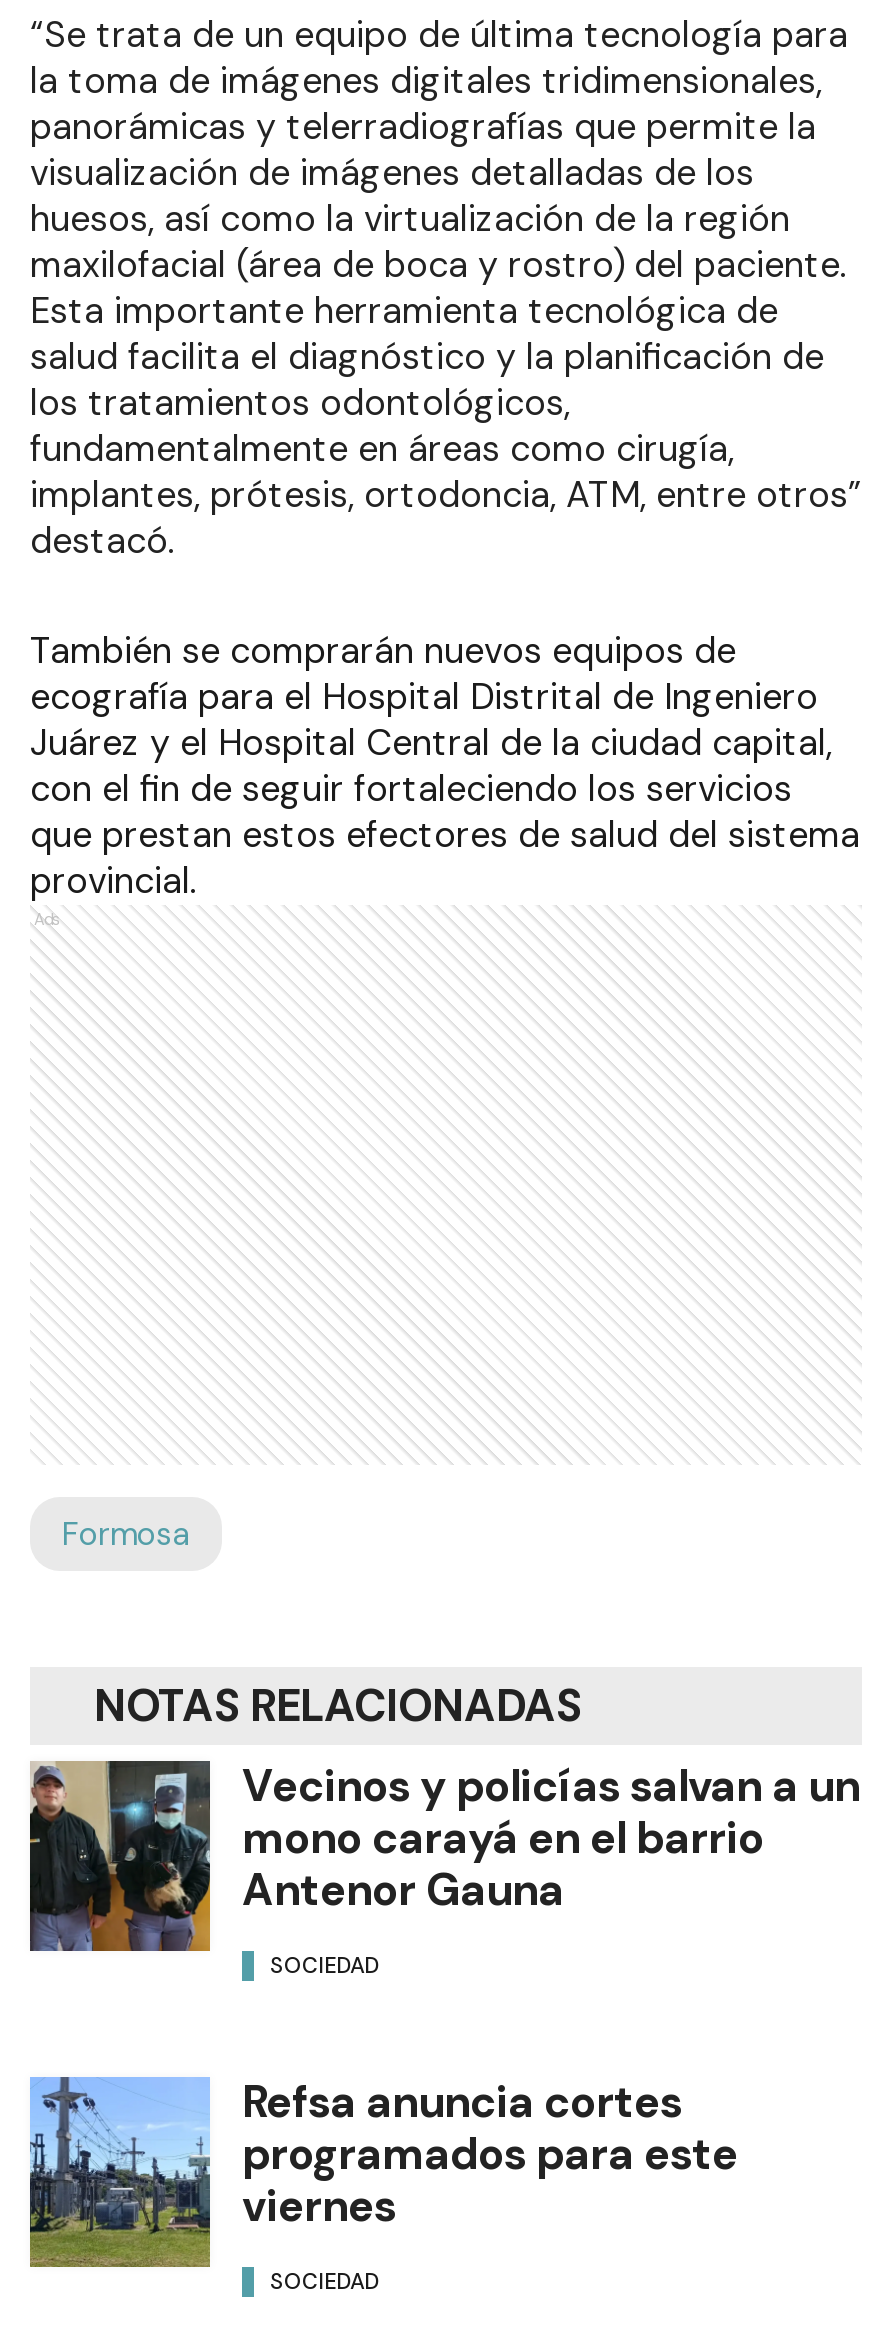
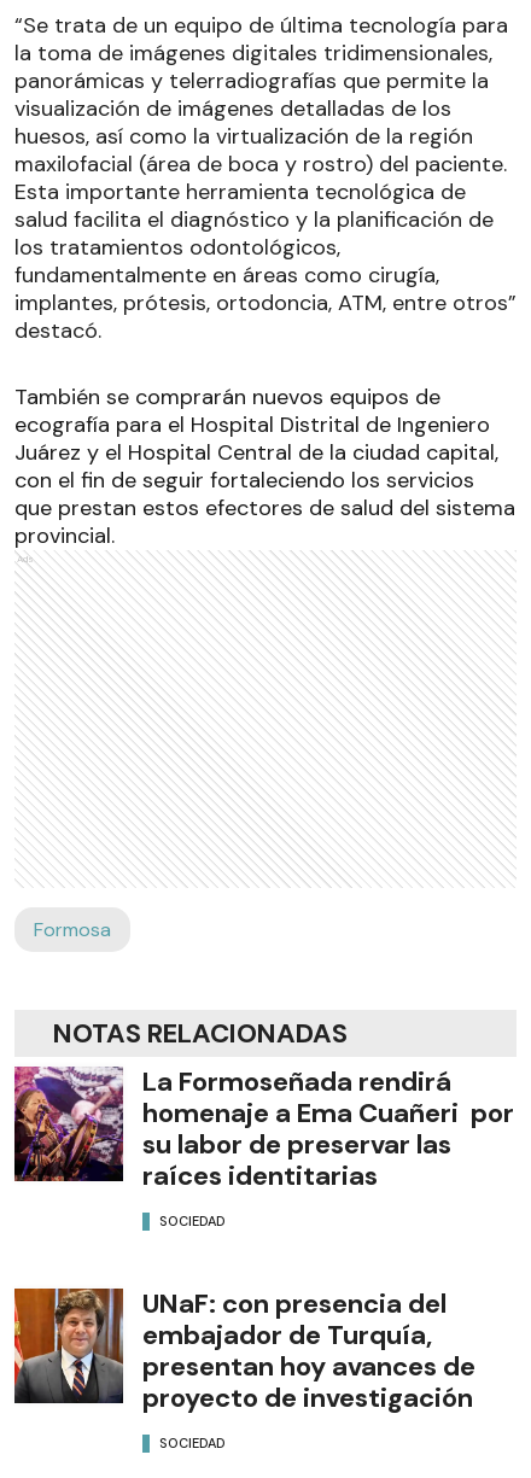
[30,1757,860,1953] [image] | Vecinos y policías salvan a un | mono carayá en el barrio | Antenor Gauna -> [14,1064,514,1193] [image] | La Formoseñada rendirá | homenaje a Ema Cuañeri por | su labor de preservar las | raíces identitarias
[28,2073,738,2269] [image] | Refsa anuncia cortes | programados para este | viernes -> [13,1286,475,1415] [image] | UNaF: con presencia del | embajador de Turquía, | presentan hoy avances de | proyecto de investigación

